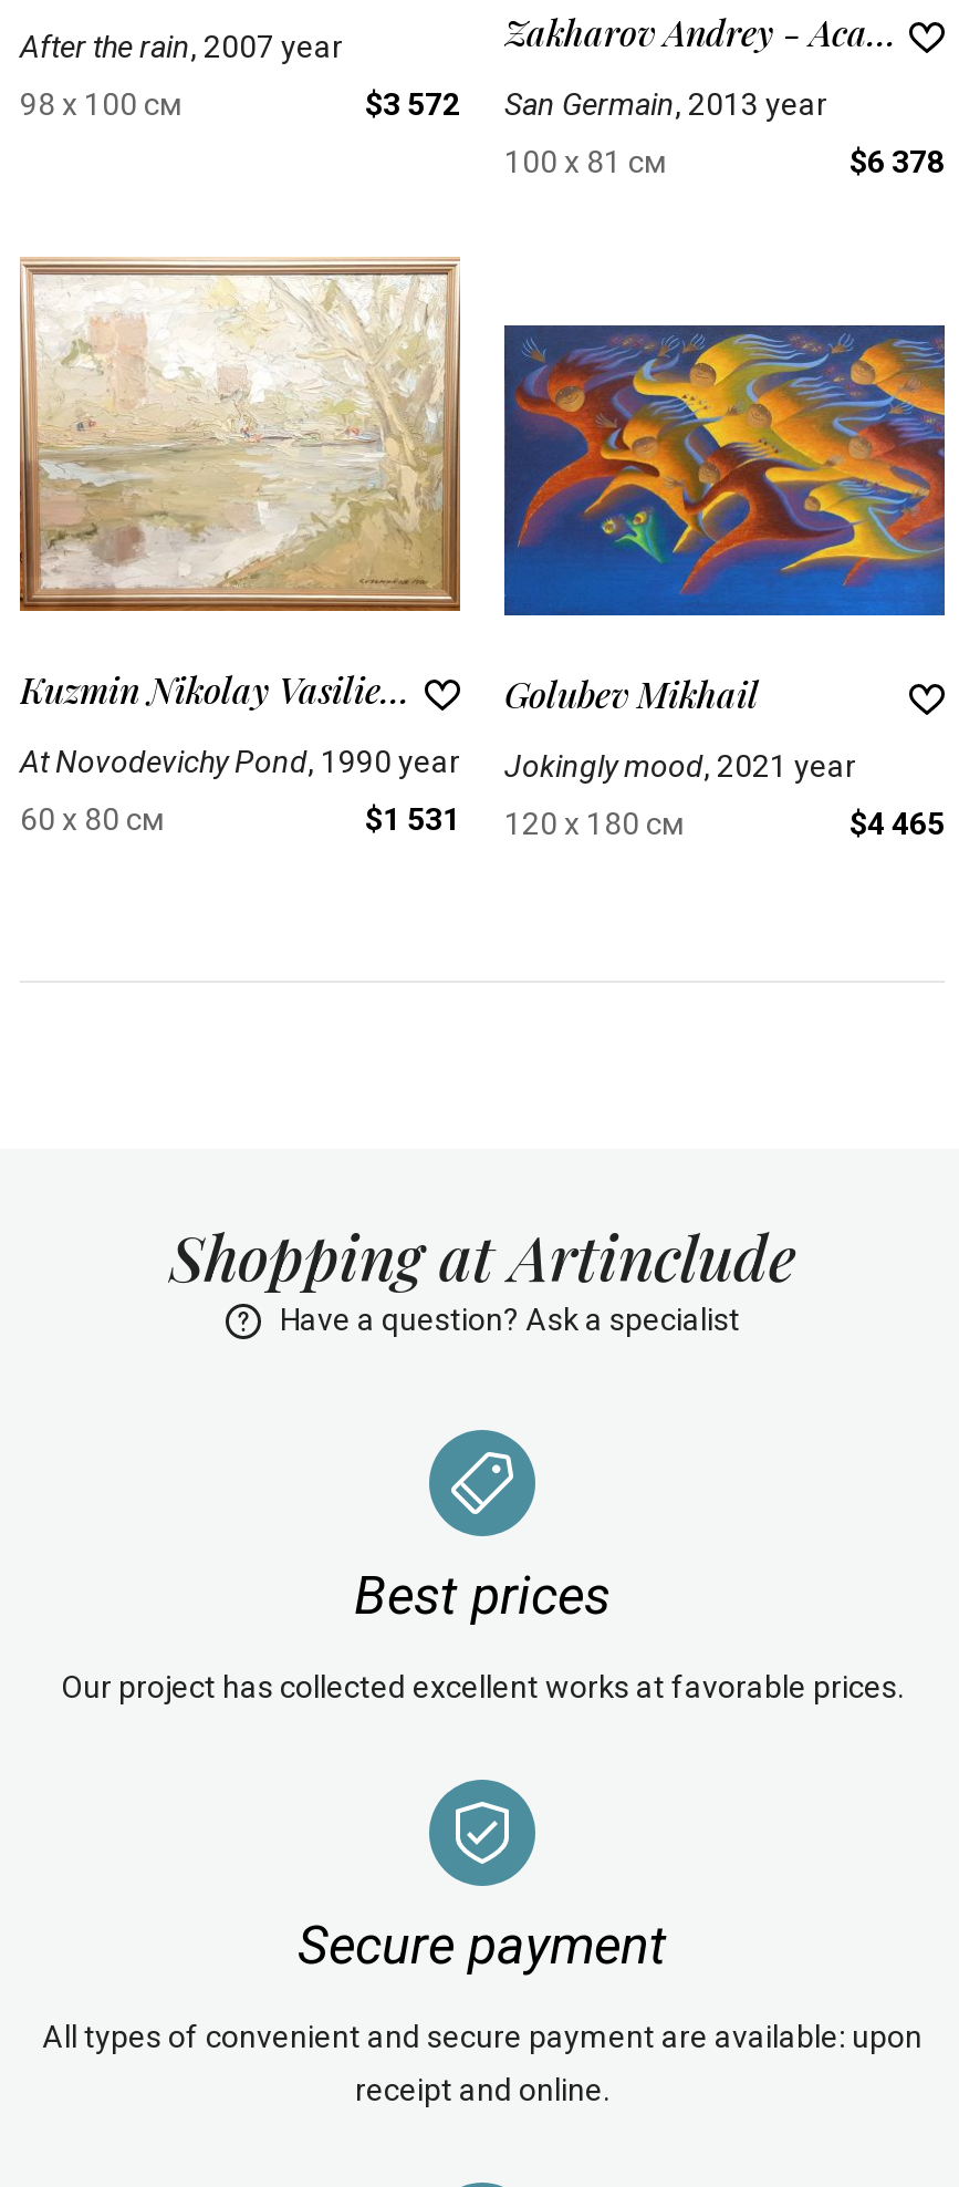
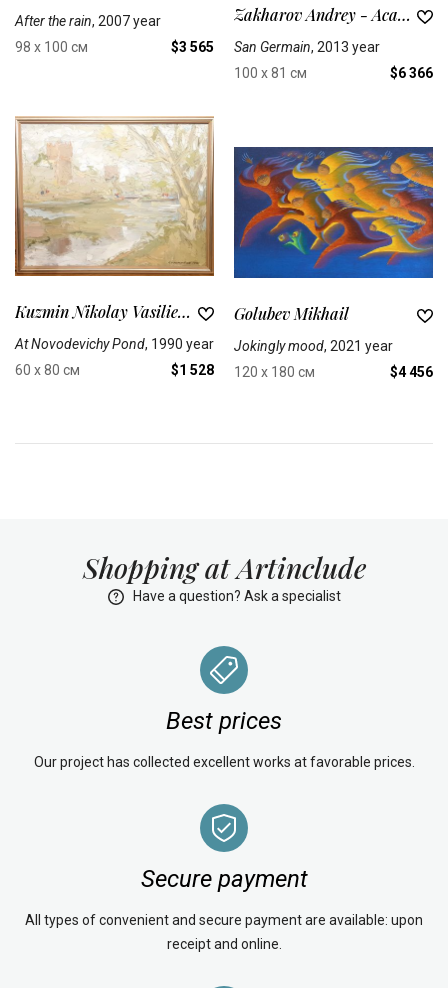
[365,85,827,122] $3 572 San Germain, 2013 year -> [171,38,380,55] $3 565 San Germain, 2013 year
[849,144,945,180] $6 378 -> [390,65,433,81] $6 366
[365,802,684,841] $1 531 120 x 180 см -> [171,362,315,380] $1 528 120 x 180 см
[849,805,945,841] $4 465 -> [390,364,433,380] $4 456

